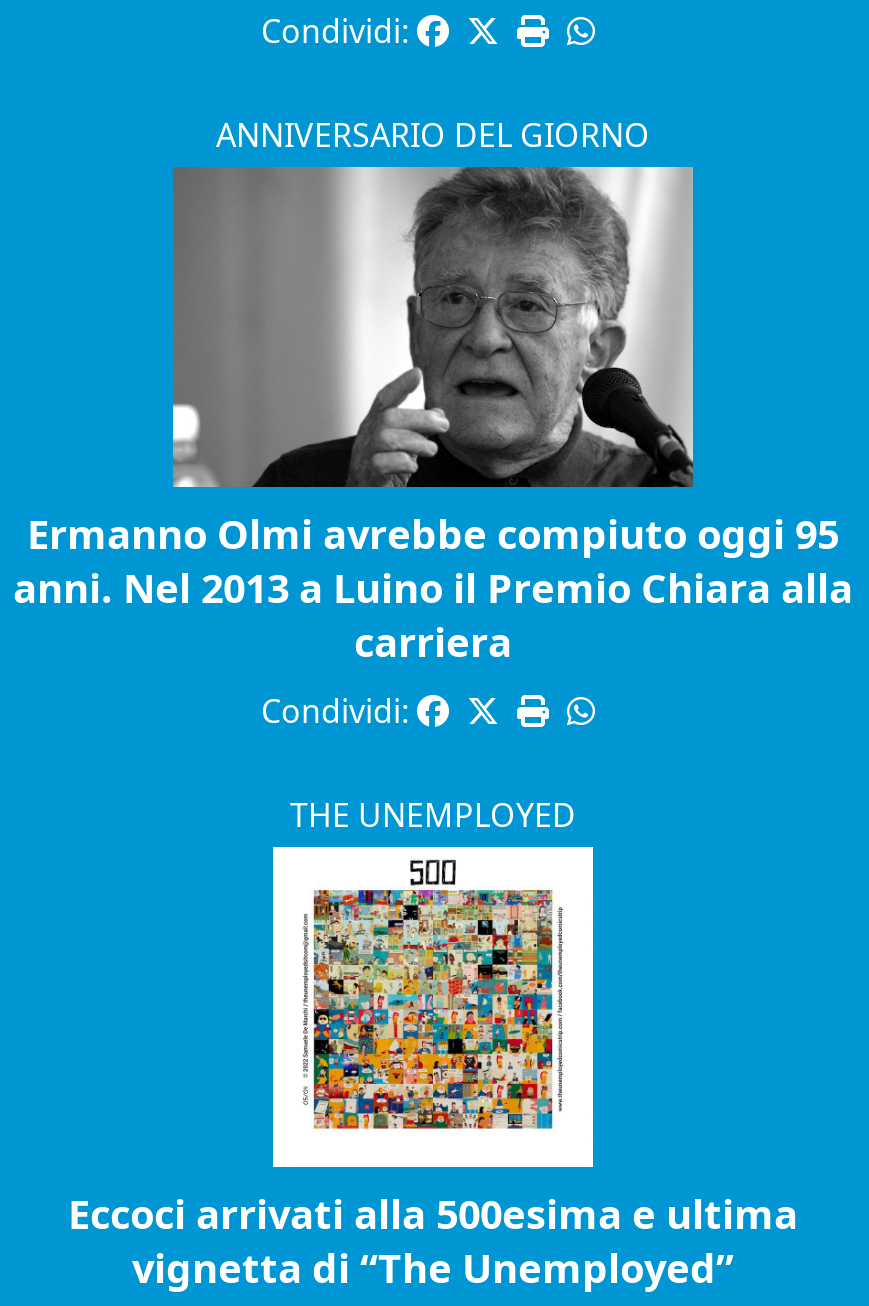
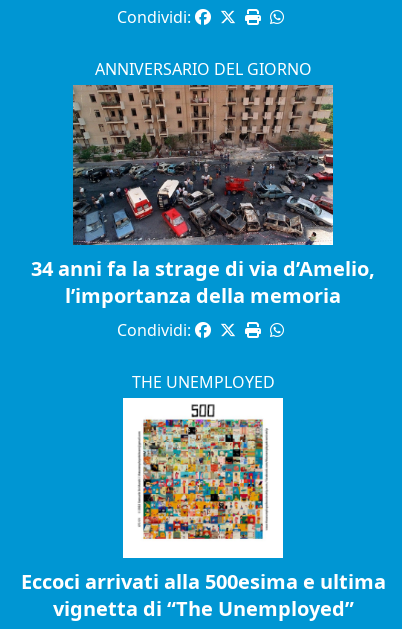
[13,165,853,669] [image] | Ermanno Olmi avrebbe compiuto oggi 95 | anni. Nel 2013 a Luino il Premio Chiara alla | carriera -> [31,84,375,309] [image] | 34 anni fa la strage di via d’Amelio, | l’importanza della memoria

